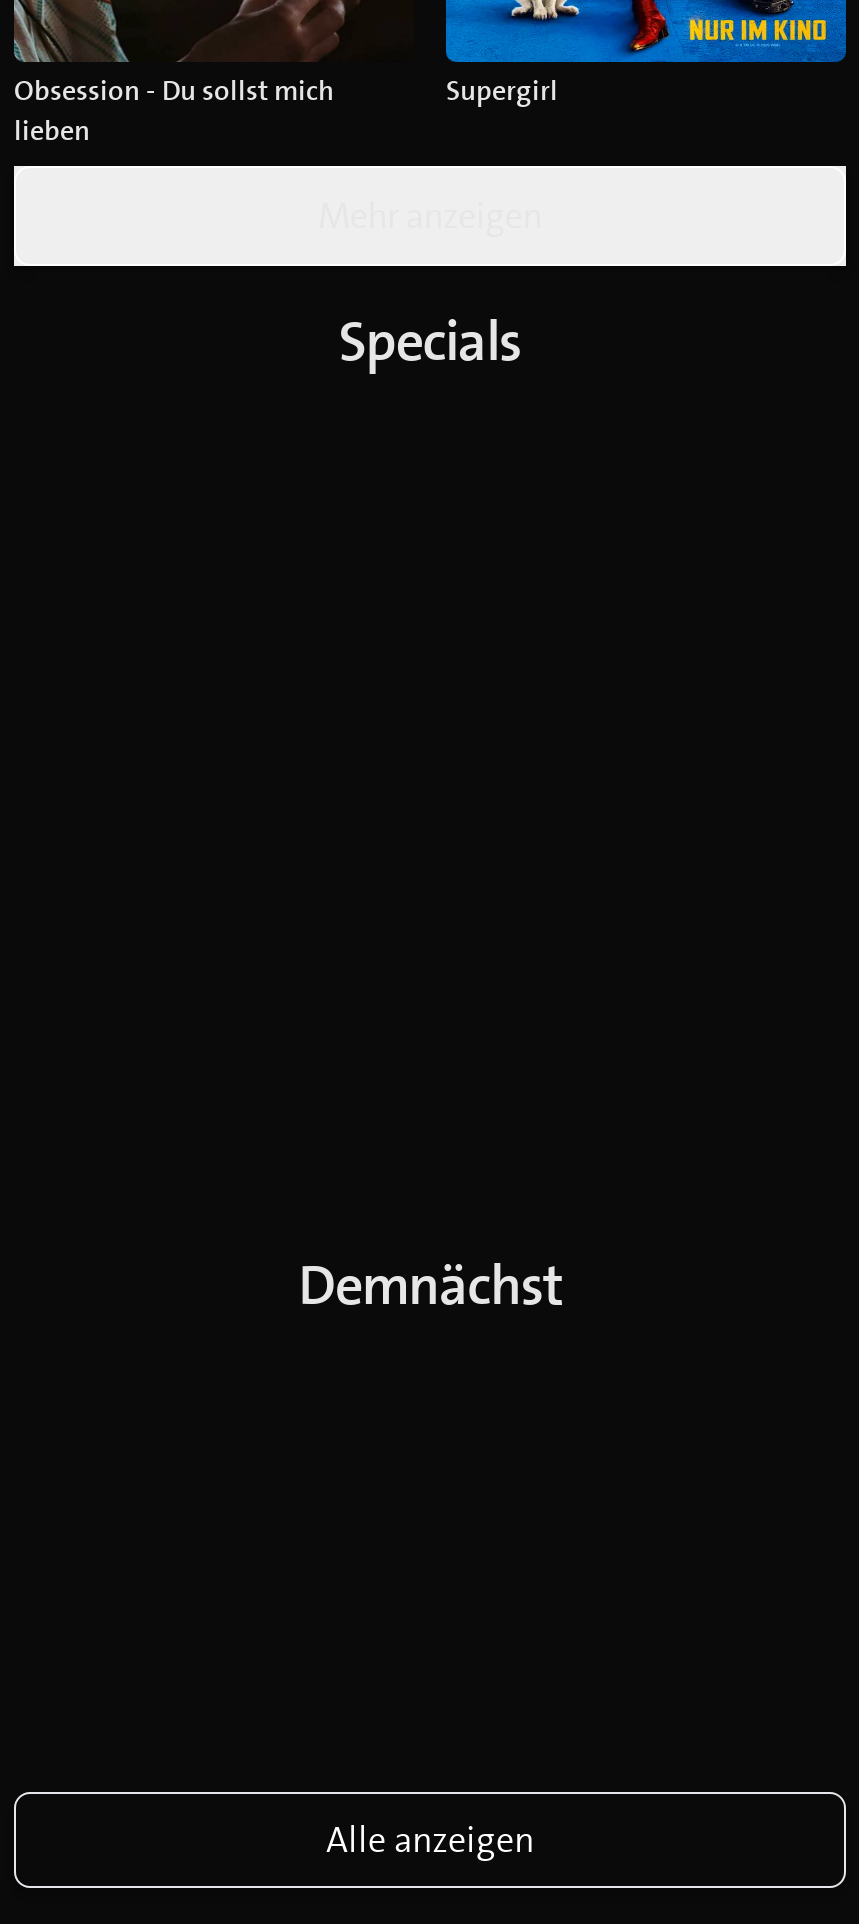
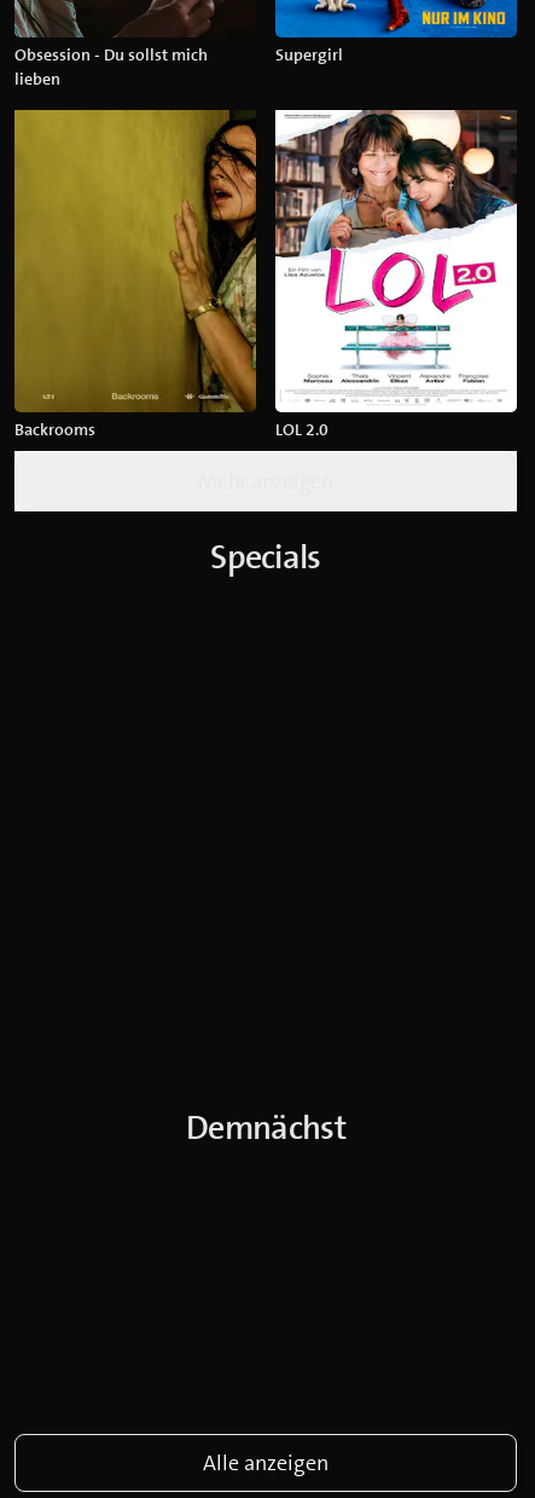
none -> [13,100,328,440] [image] | Backrooms | LOL 2.0
none -> [274,100,518,413] [image]

